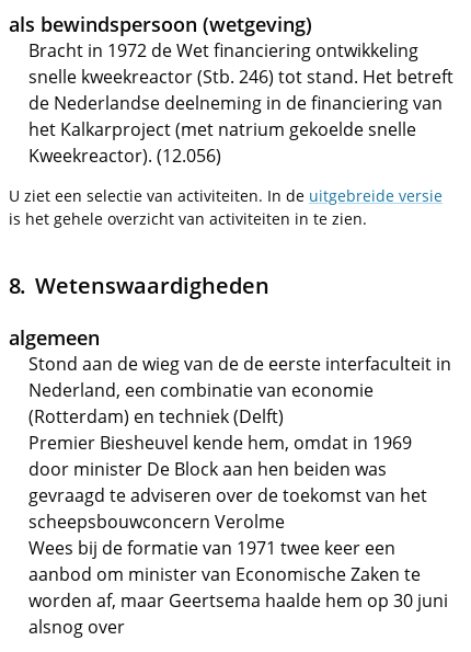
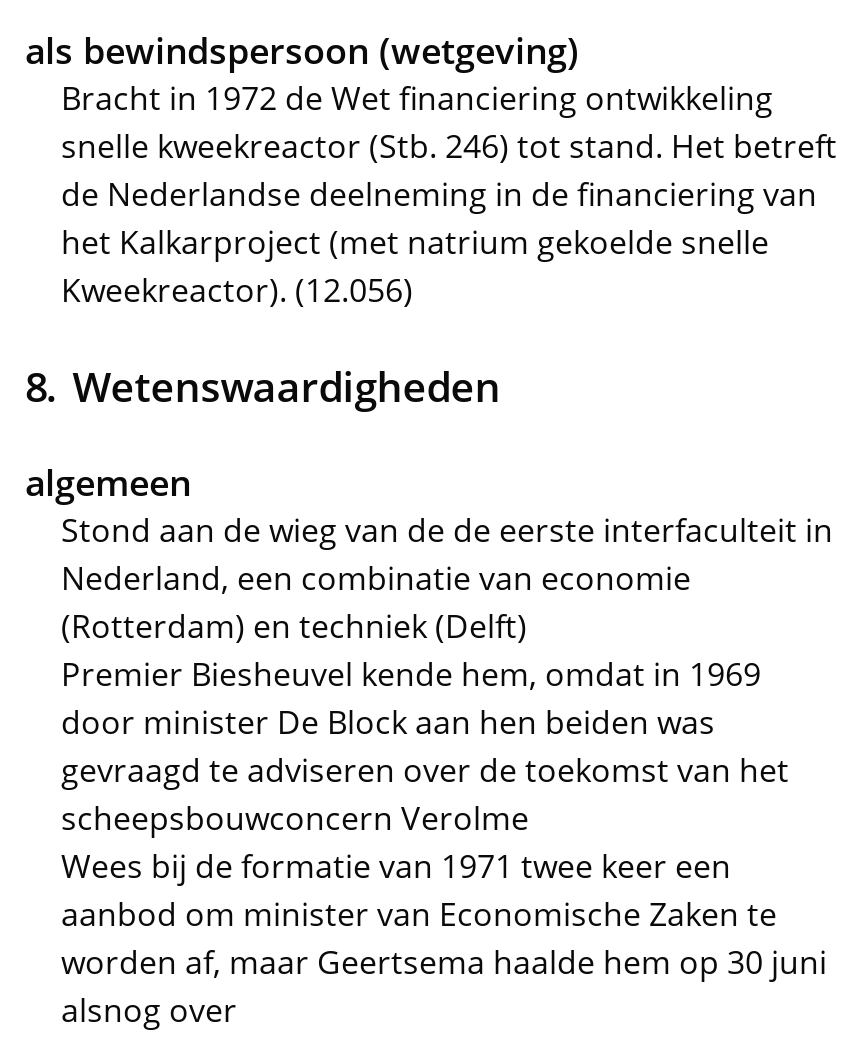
[9,185,443,229] U ziet een selectie van activiteiten. In de uitgebreide versie | is het gehele overzicht van activiteiten in te zien. -> none

